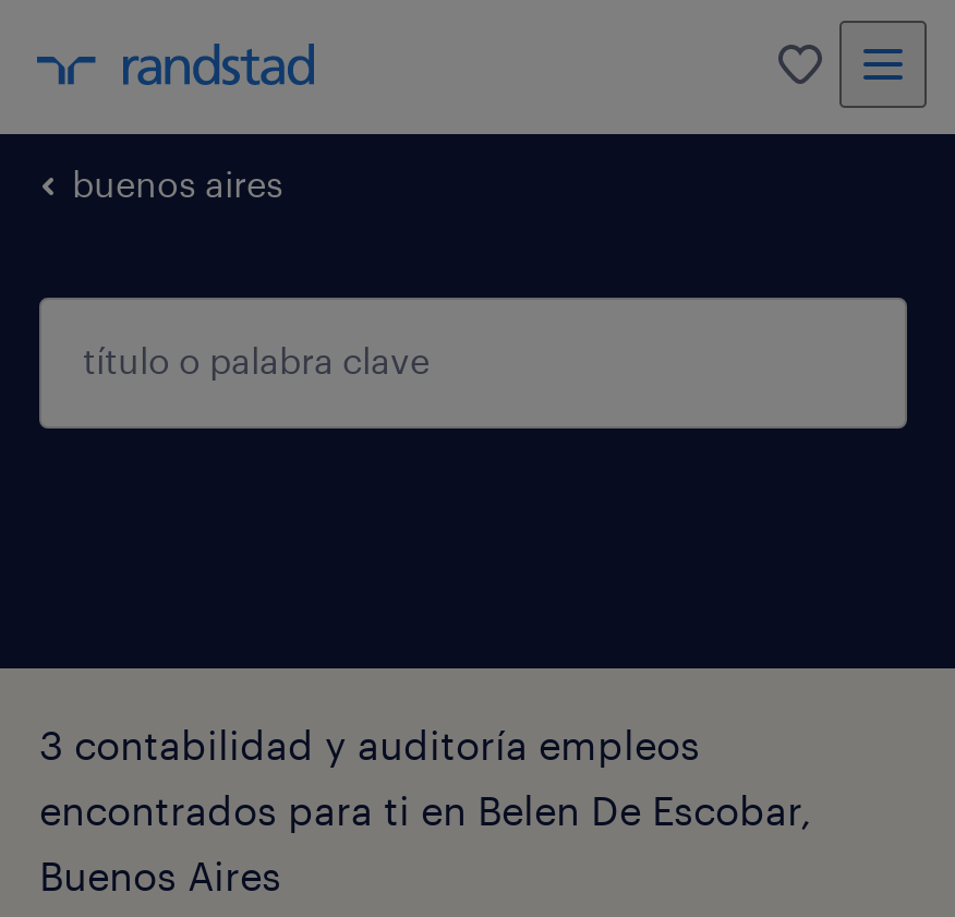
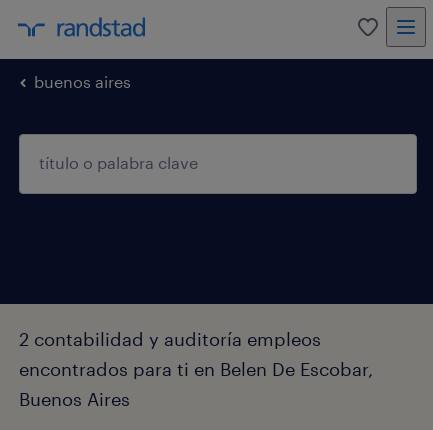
[39,721,700,769] 3 contabilidad y auditoría empleos -> [19,328,321,350] 2 contabilidad y auditoría empleos

